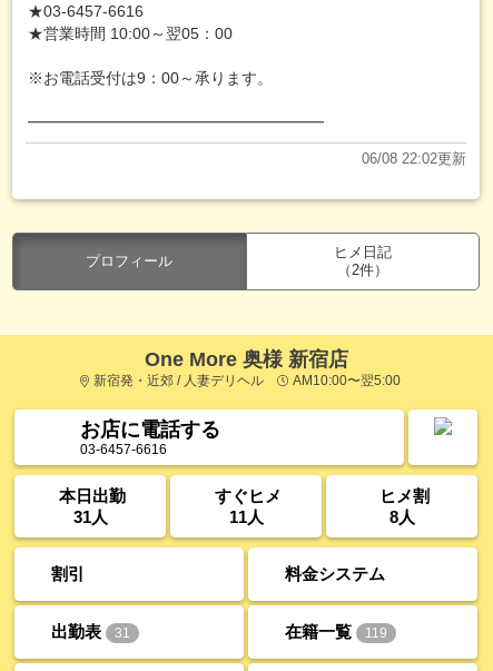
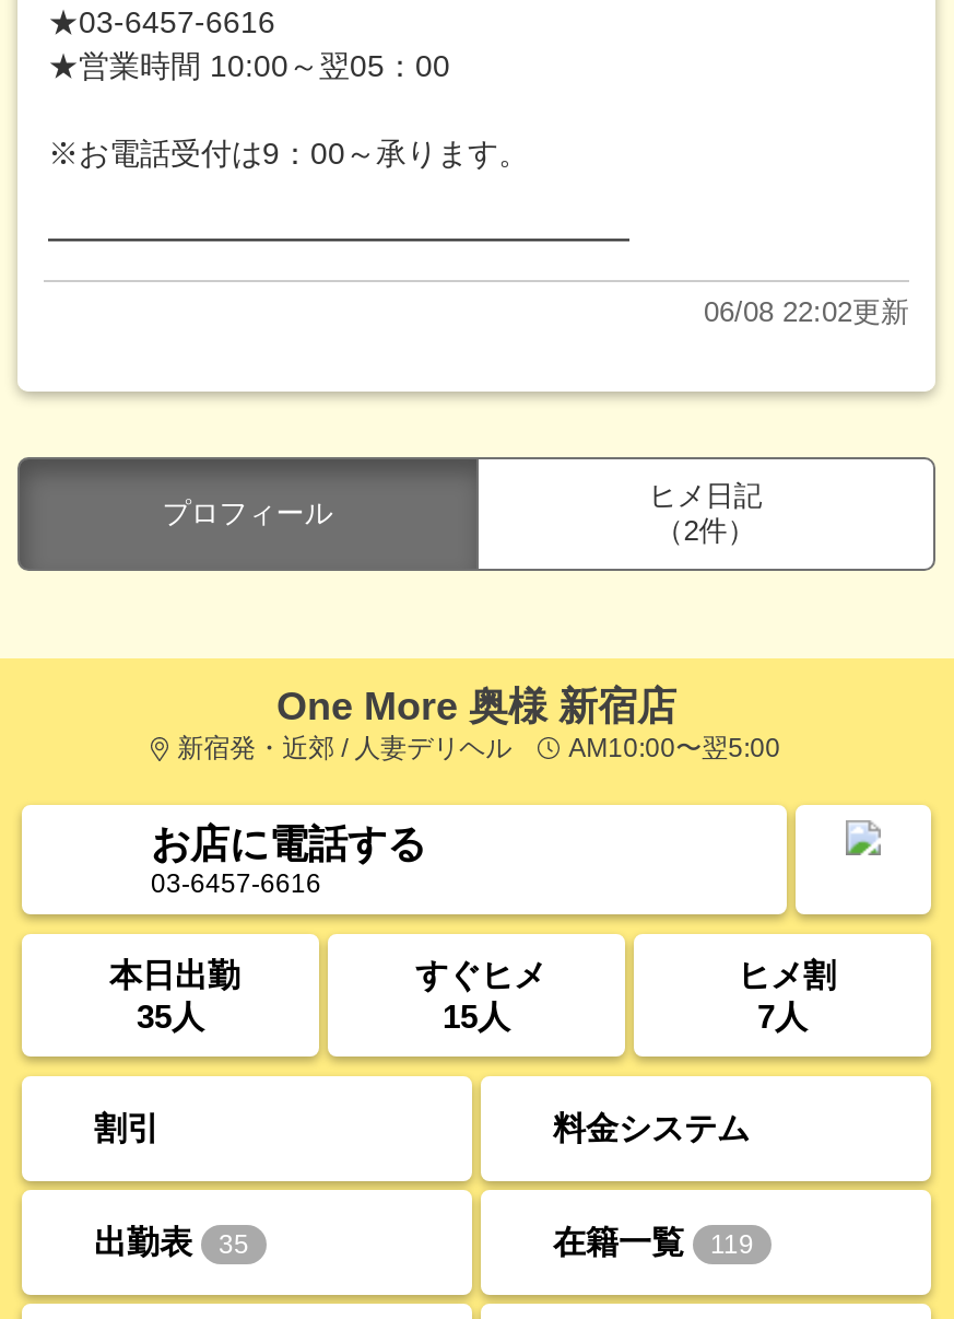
[73,507,107,526] 31人 -> [137,997,204,1035] 35人
[229,507,263,526] 11人 -> [443,997,510,1035] 15人
[389,507,415,526] 8人 -> [757,997,808,1035] 7人
[51,621,130,640] 出勤表 31 -> [94,1222,249,1259] 出勤表 35

